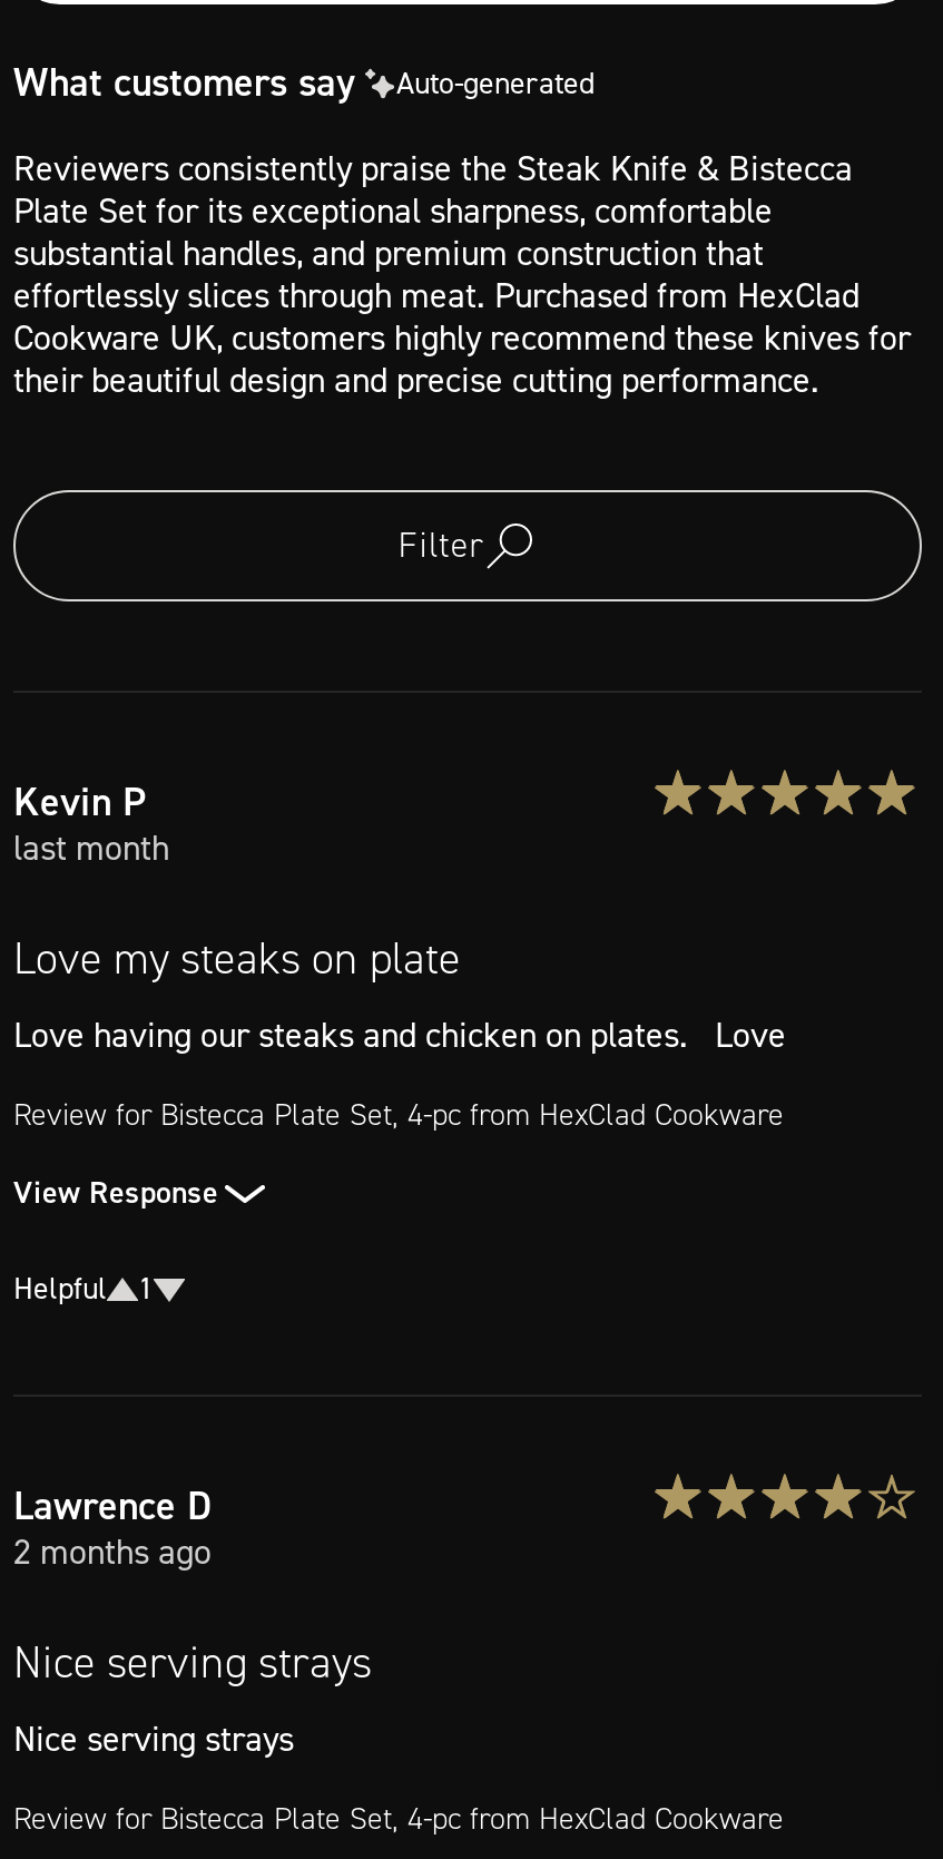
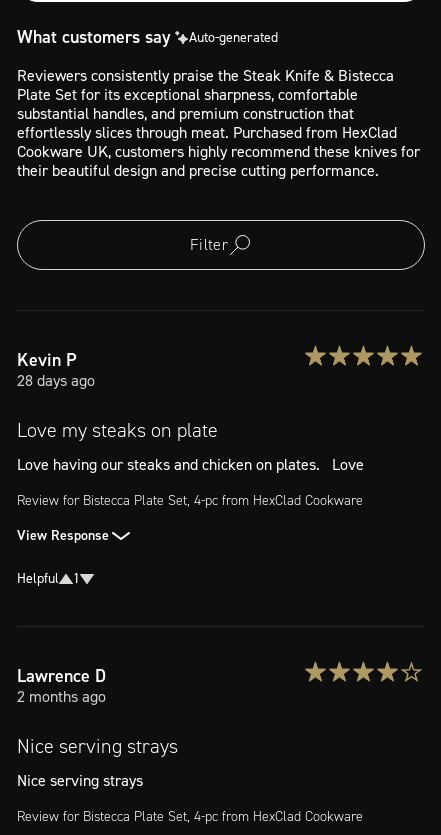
[13,823,169,870] last month -> [17,370,95,391] 28 days ago

